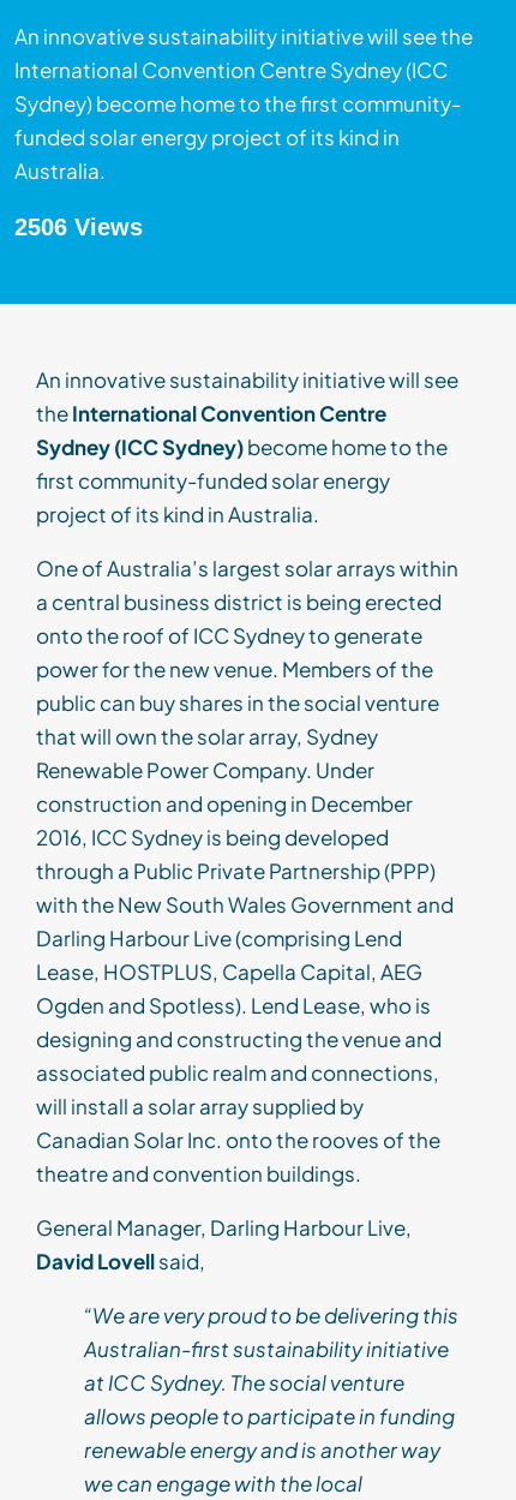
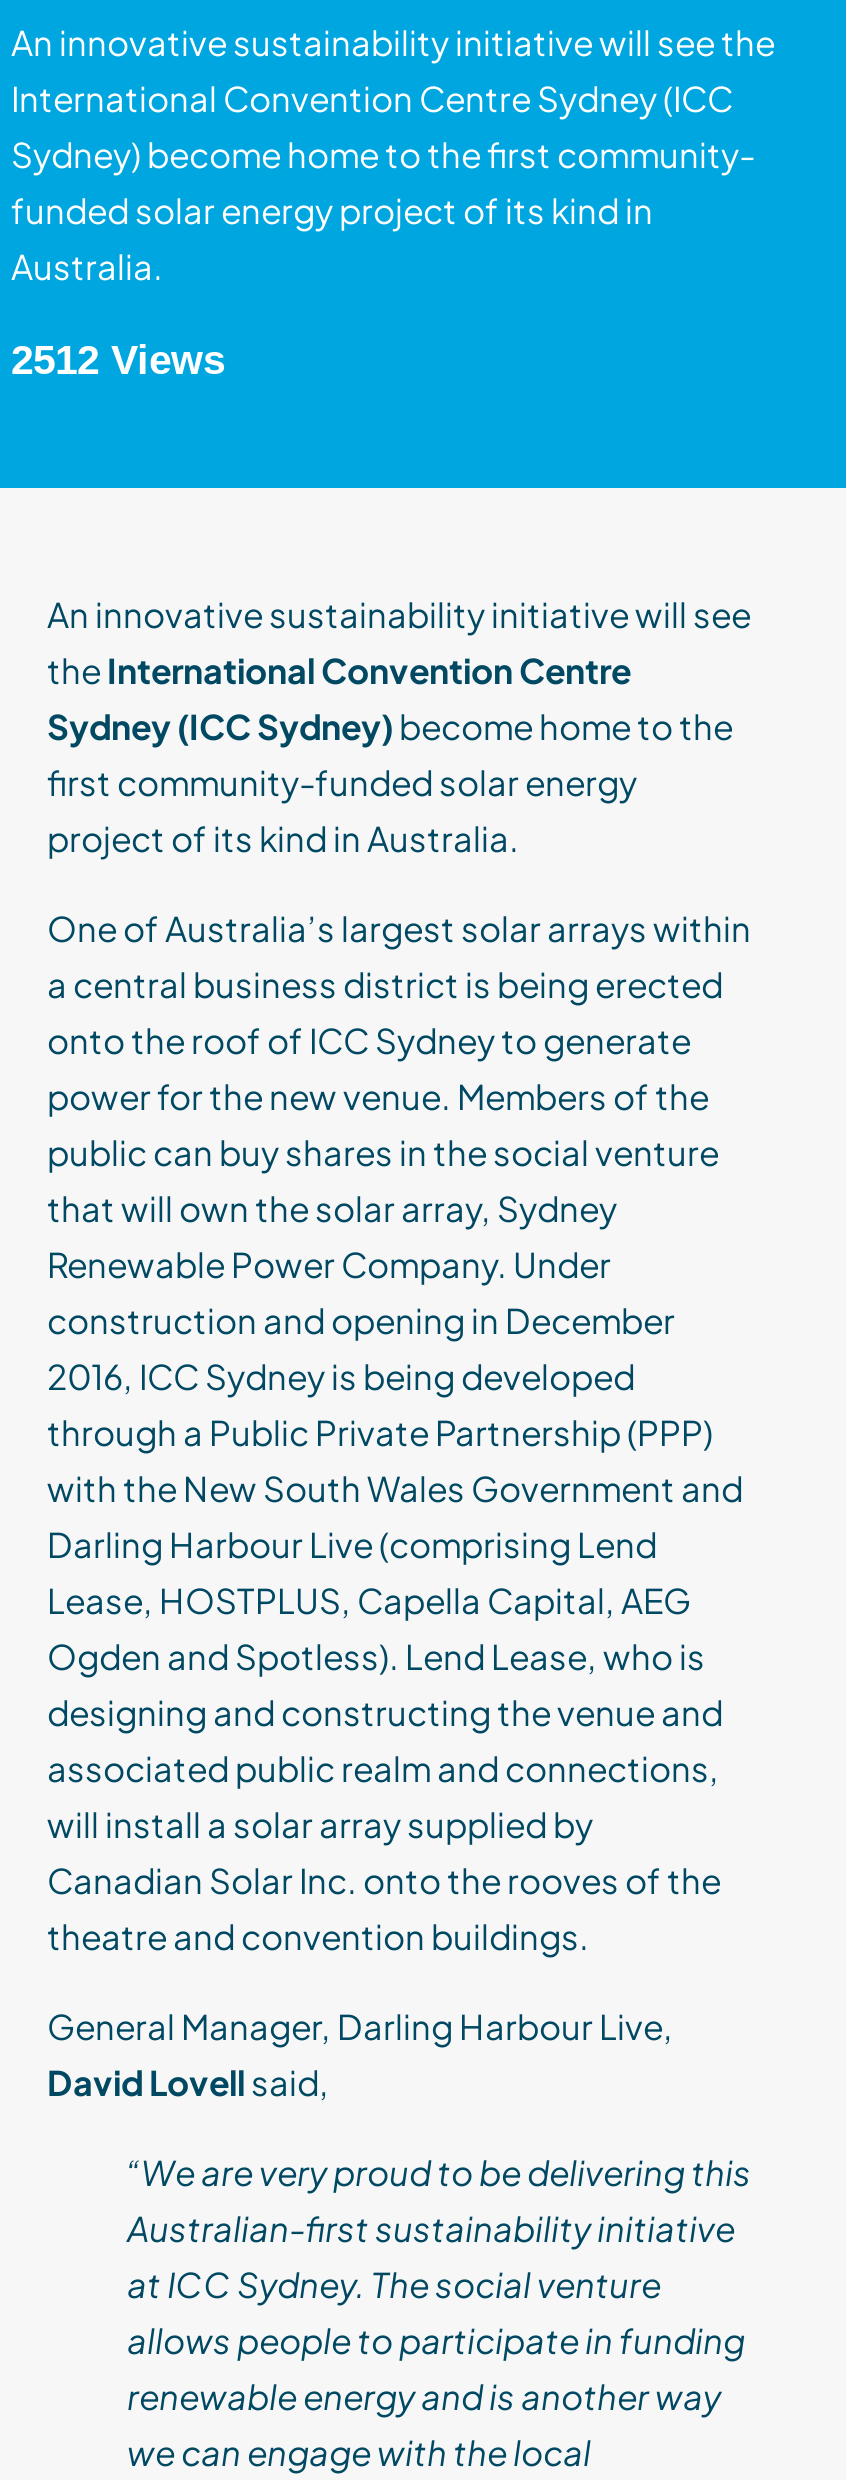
[14,214,143,240] 2506 Views -> [11,338,225,382] 2512 Views

